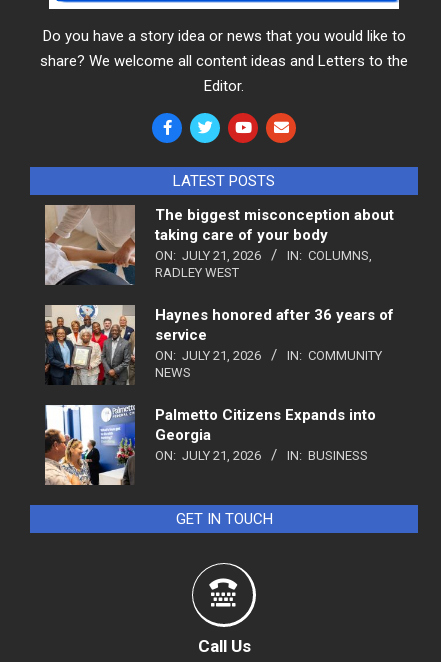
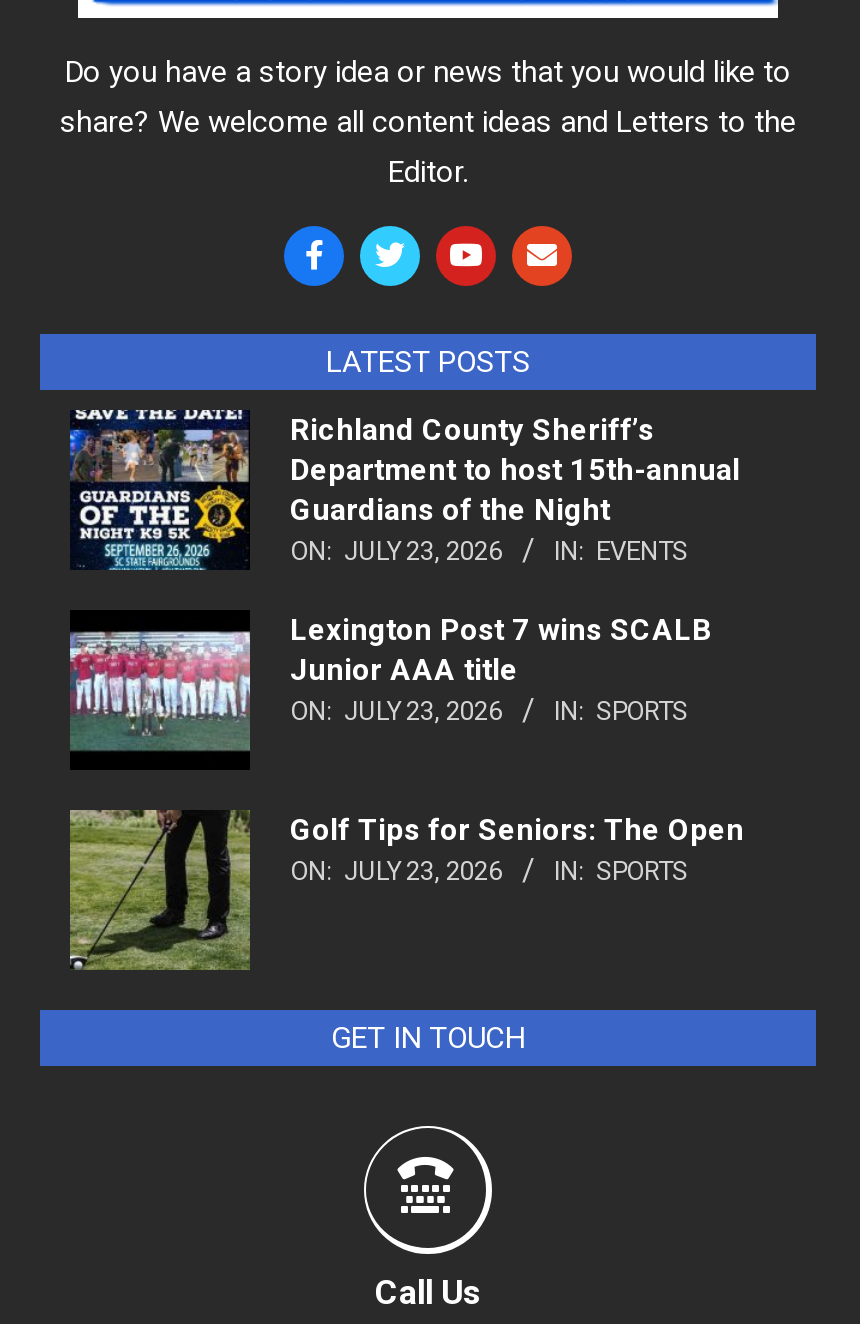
[44,204,394,286] [image] | The biggest misconception about | taking care of your body | ON: JULY 21, 2026 | IN: COLUMNS, | RADLEY WEST -> [68,410,740,572] [image] | Richland County Sheriff’s | Department to host 15th-annual | Guardians of the Night | ON: JULY 23, 2026 | IN: EVENTS
[44,304,394,386] [image] | Haynes honored after 36 years of | service | ON: JULY 21, 2026 | IN: COMMUNITY | NEWS -> [68,610,712,770] [image] | Lexington Post 7 wins SCALB | Junior AAA title | ON: JULY 23, 2026 | IN: SPORTS
[44,404,376,486] [image] | Palmetto Citizens Expands into | Georgia | ON: JULY 21, 2026 | IN: BUSINESS -> [68,808,744,970] [image] | Golf Tips for Seniors: The Open | ON: JULY 23, 2026 | IN: SPORTS

